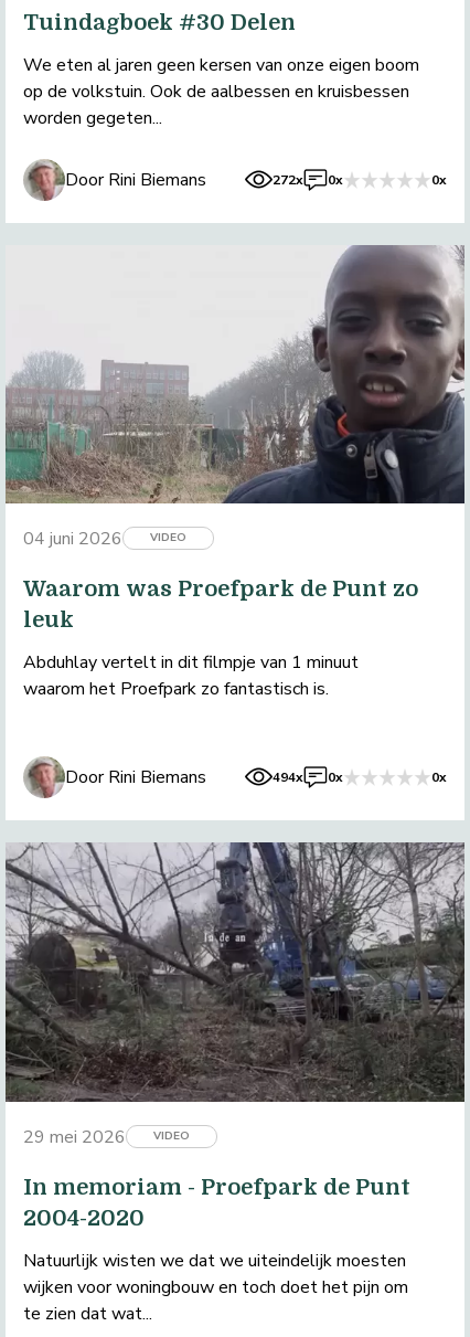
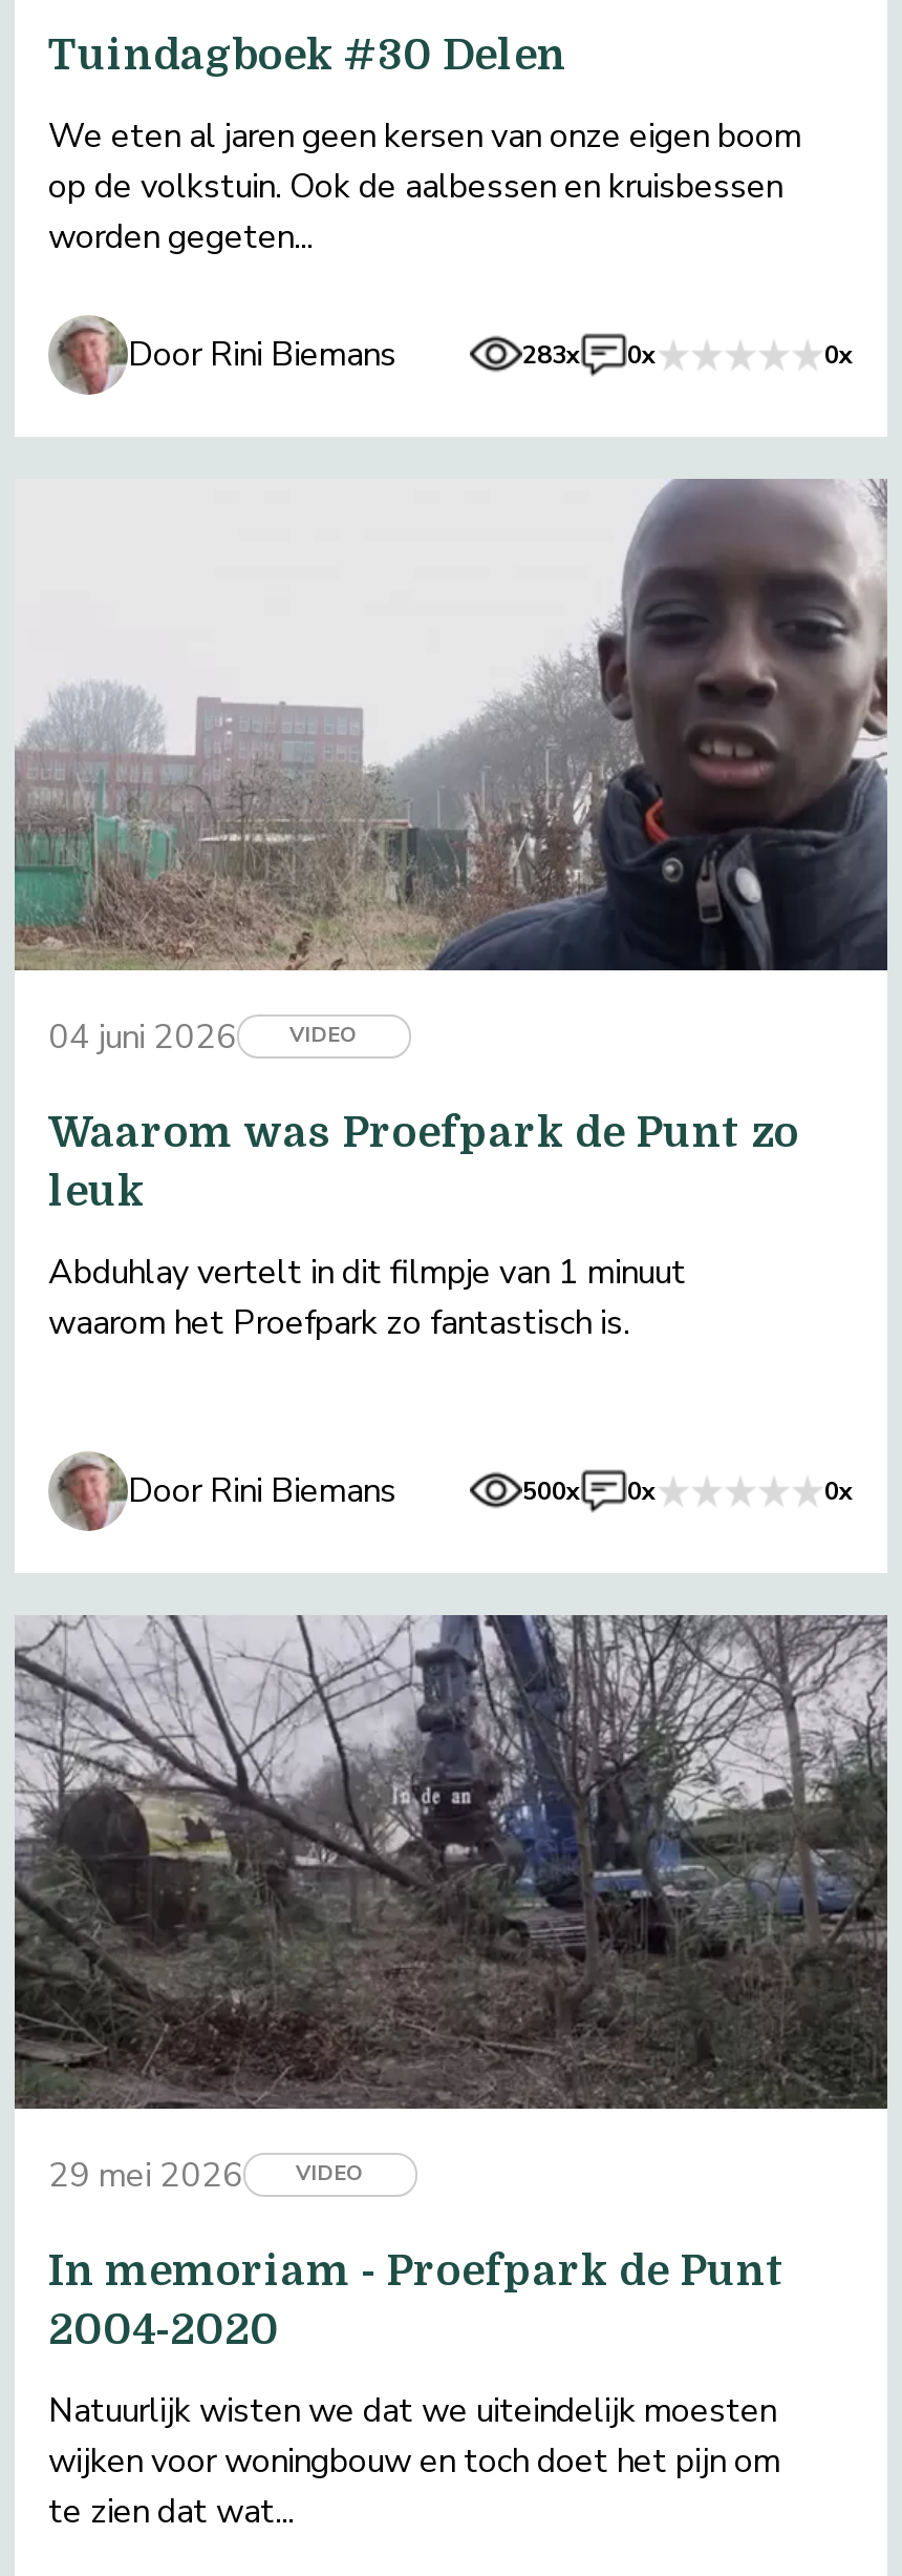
[273,171,303,188] 272x -> [522,337,581,371] 283x
[273,768,303,786] 494x -> [522,1474,581,1508] 500x

